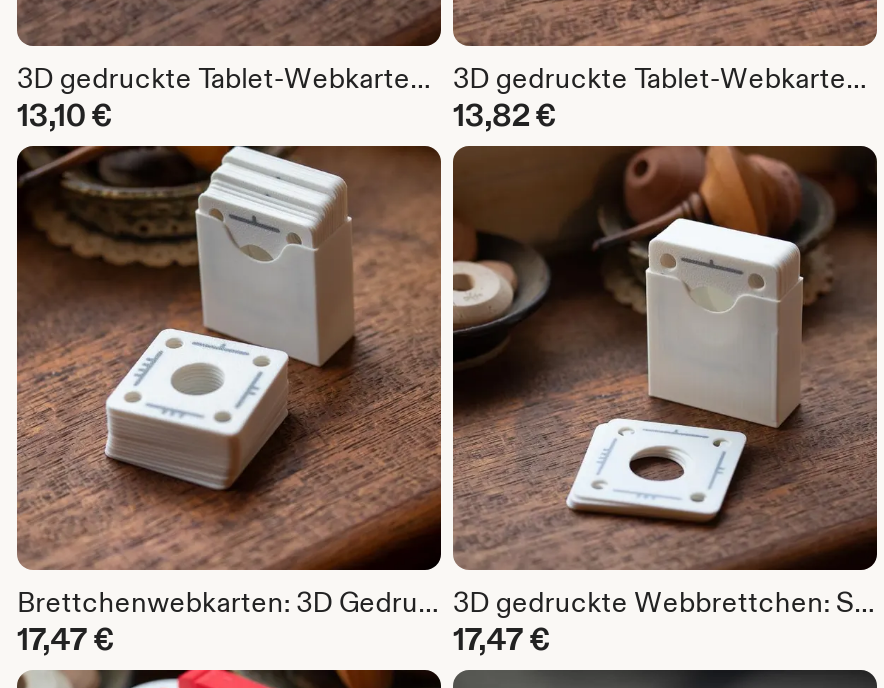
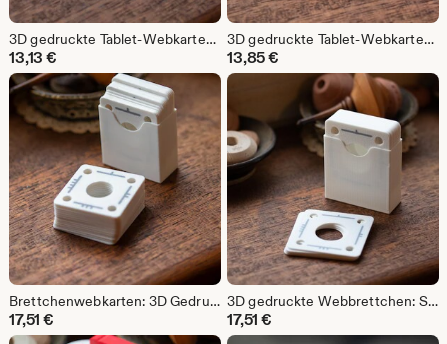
[17,94,113,134] 13,10 € -> [9,47,57,67] 13,13 €
[453,94,557,134] 13,82 € -> [227,47,279,67] 13,85 €
[17,618,115,658] 17,47 € -> [9,309,54,329] 17,51 €
[453,618,551,658] 17,47 € -> [227,309,272,329] 17,51 €

